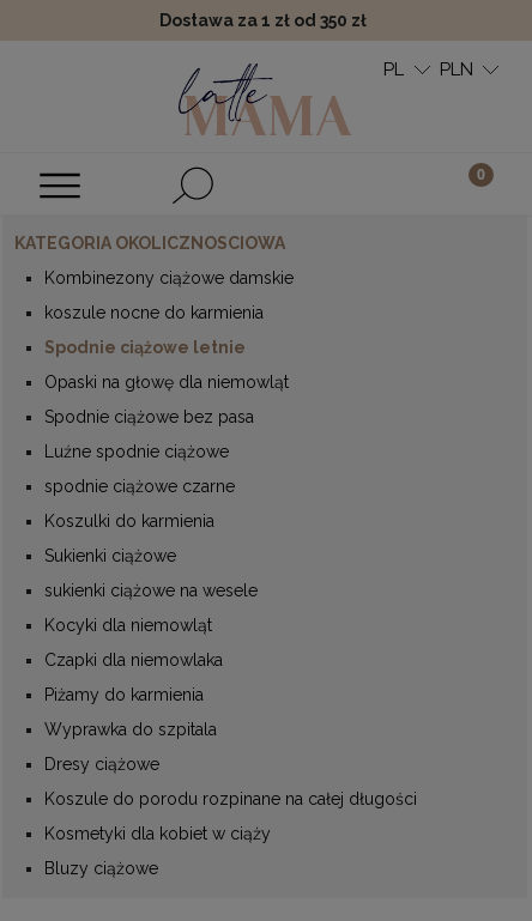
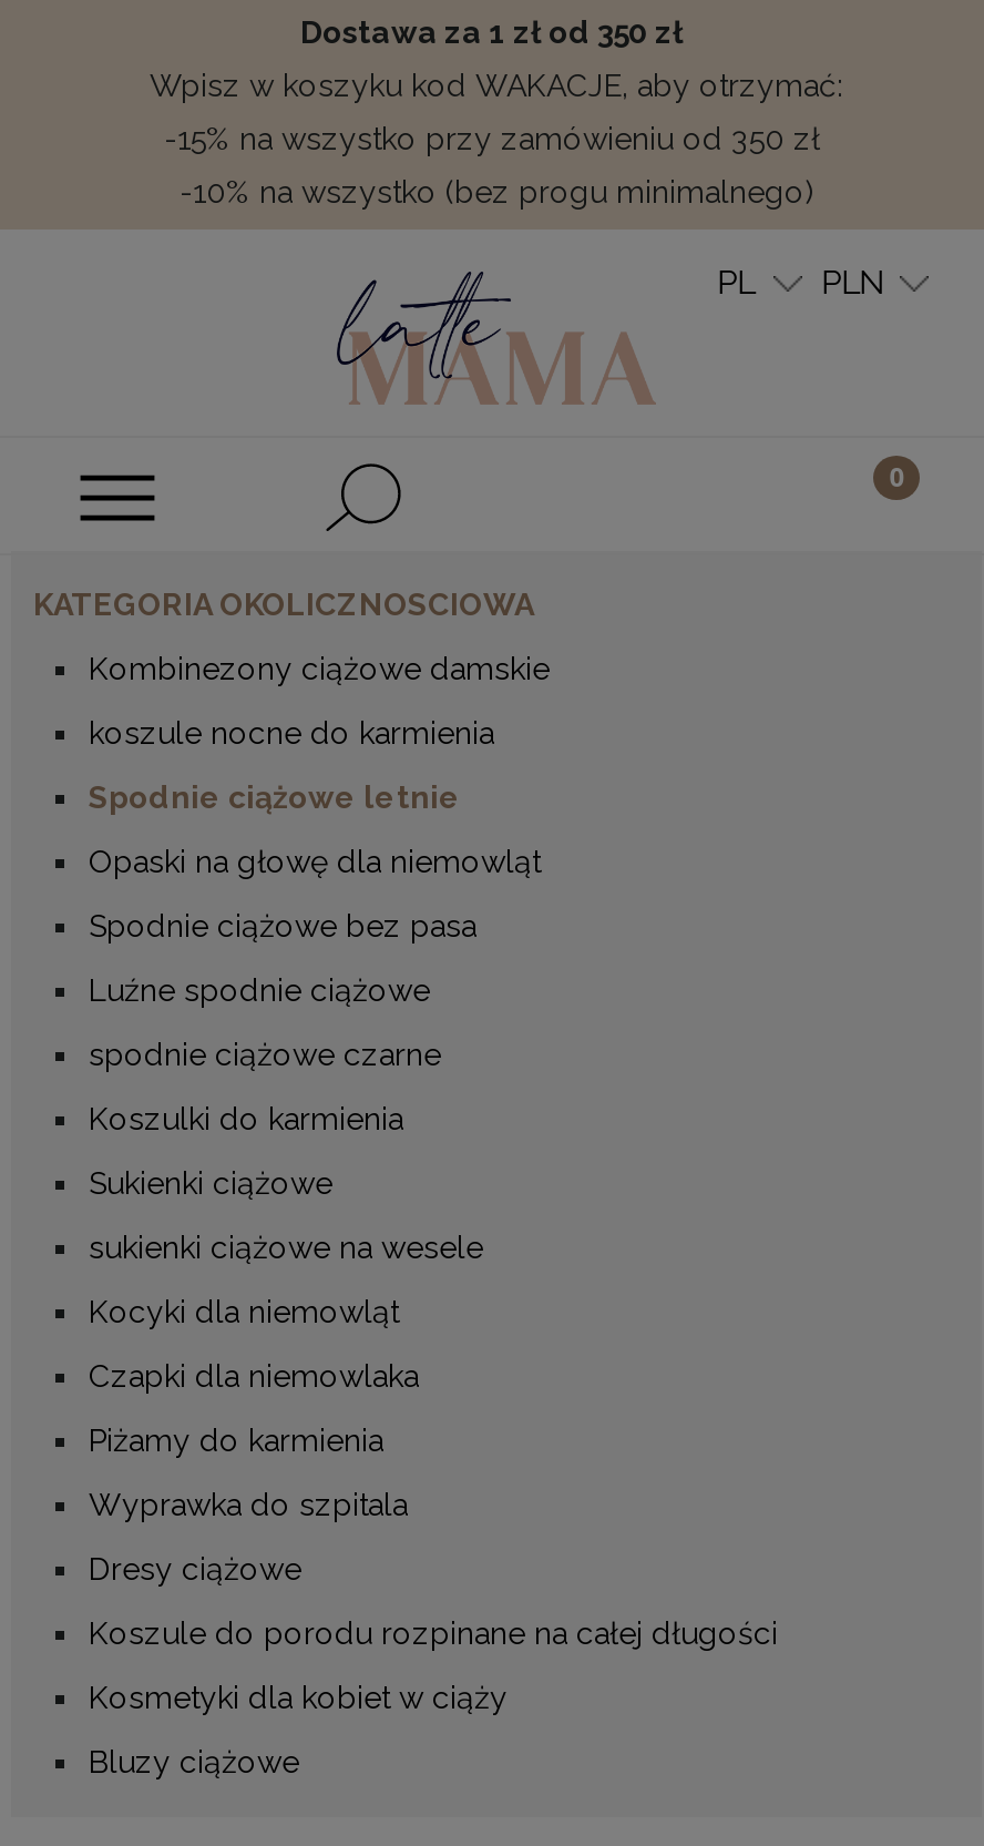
none -> [150,68,843,210] Wpisz w koszyku kod WAKACJE, aby otrzymać: | -15% na wszystko przy zamówieniu od 350 zł | -10% na wszystko (bez progu minimalnego)

